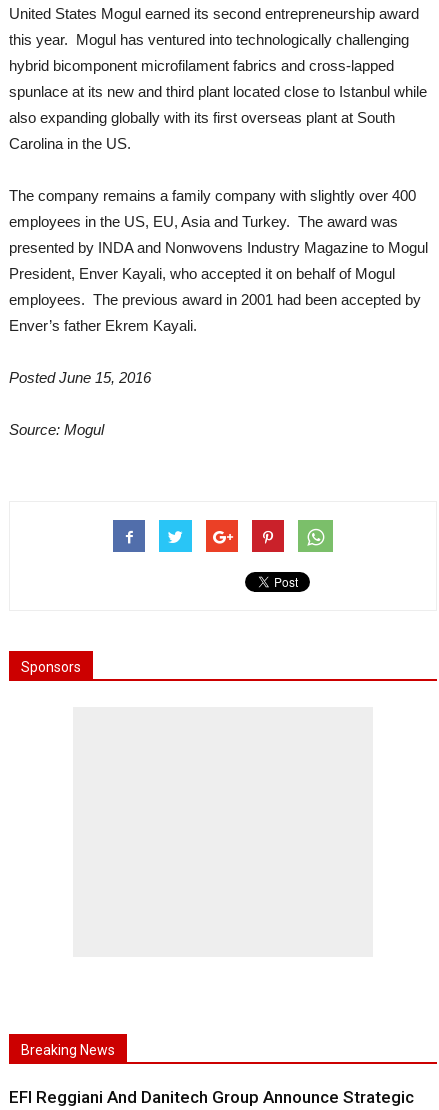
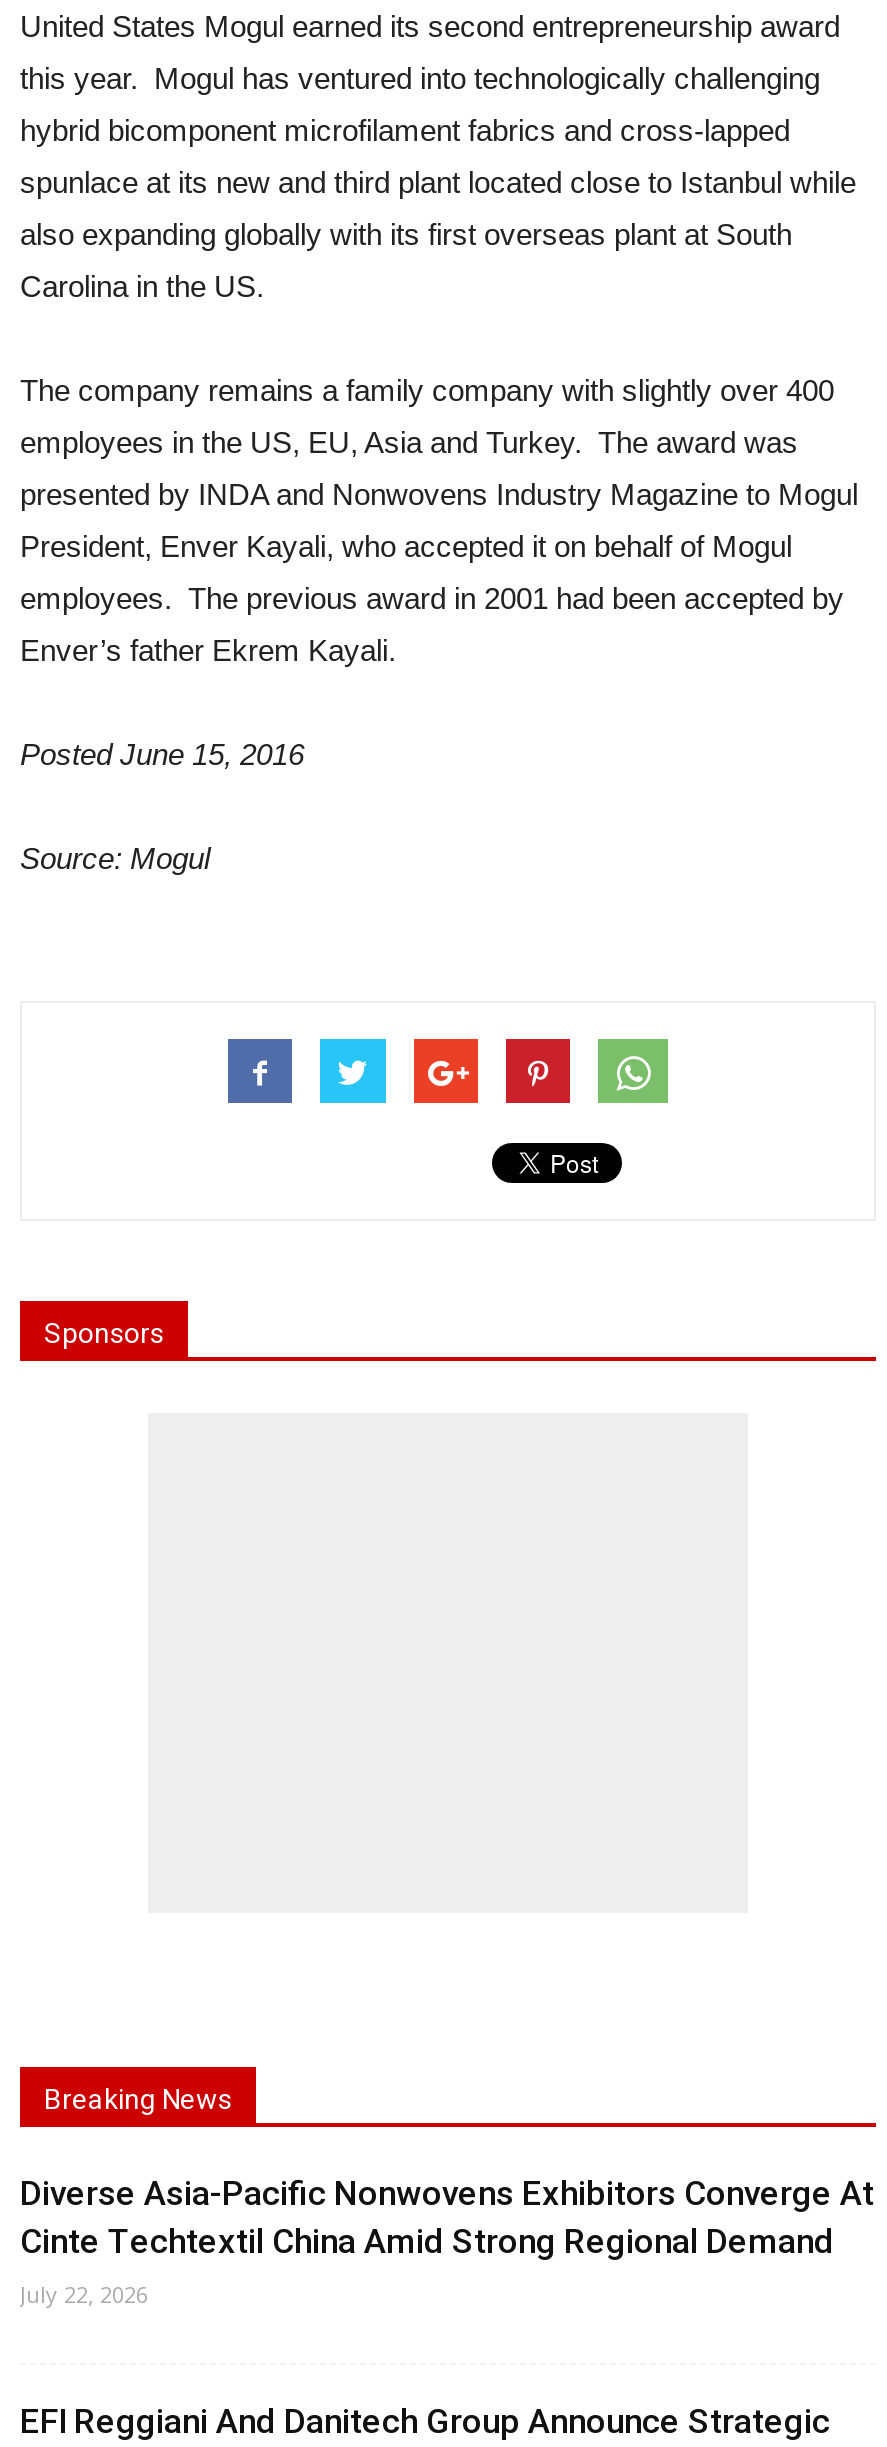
none -> [20,2173,874,2309] Diverse Asia-Pacific Nonwovens Exhibitors Converge At | Cinte Techtextil China Amid Strong Regional Demand | July 22, 2026

